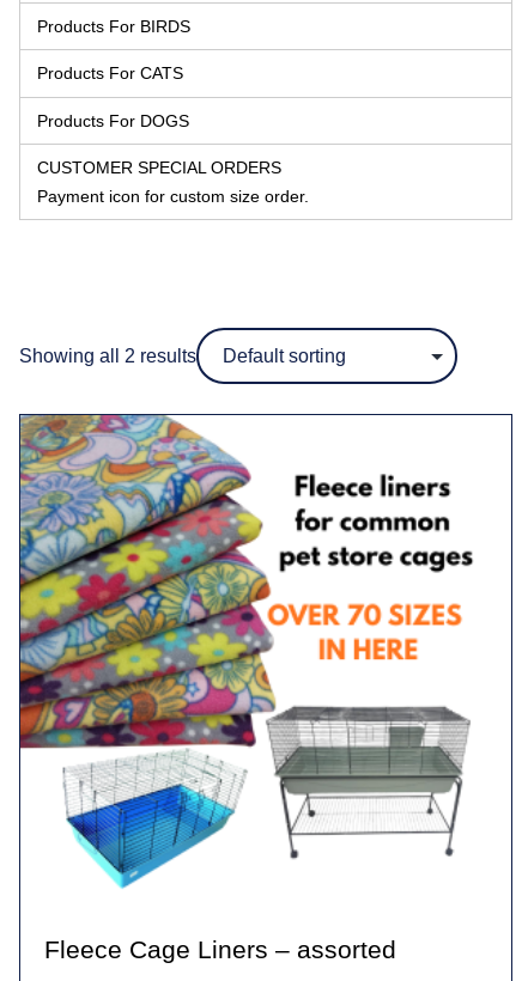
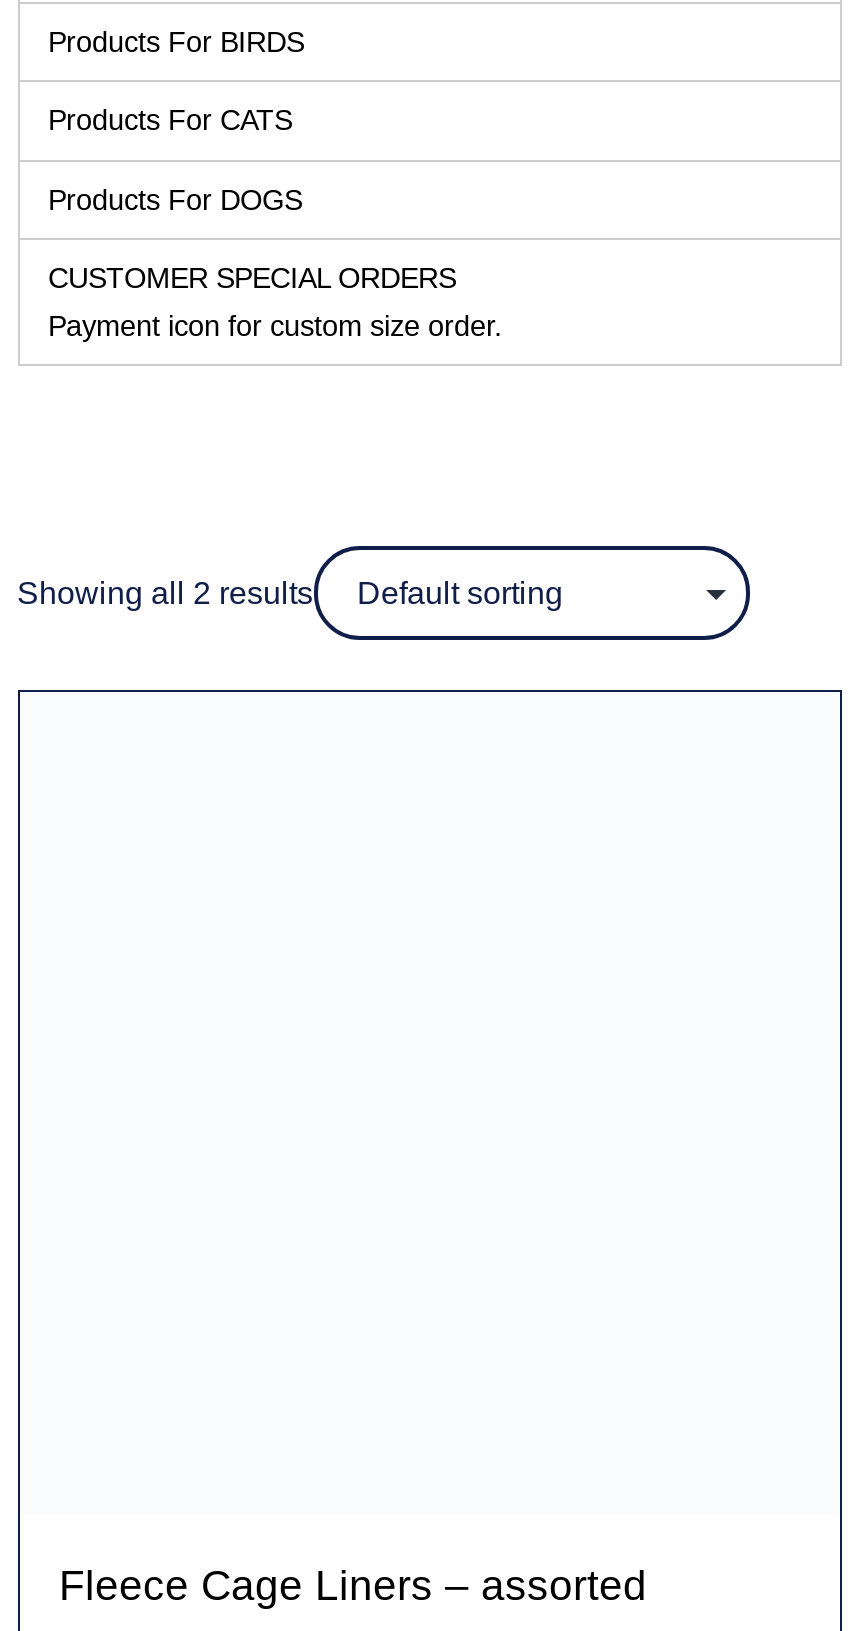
[19,414,474,889] [image] -> none

